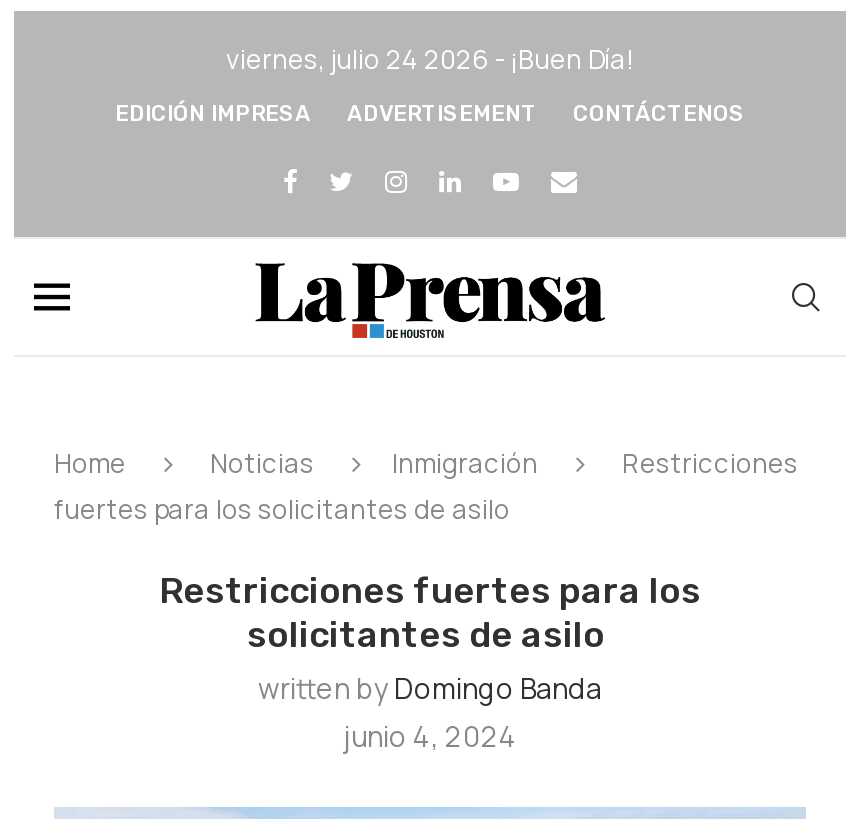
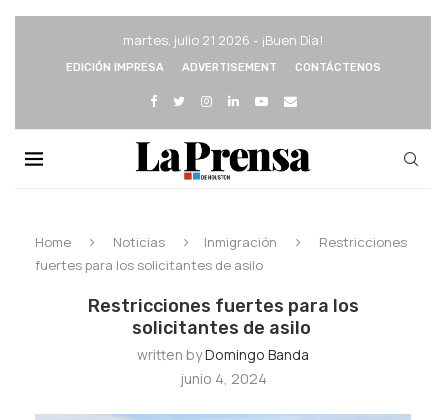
[226,41,634,77] viernes, julio 24 2026 - ¡Buen Día! -> [123,31,323,49] martes, julio 21 2026 - ¡Buen Día!

